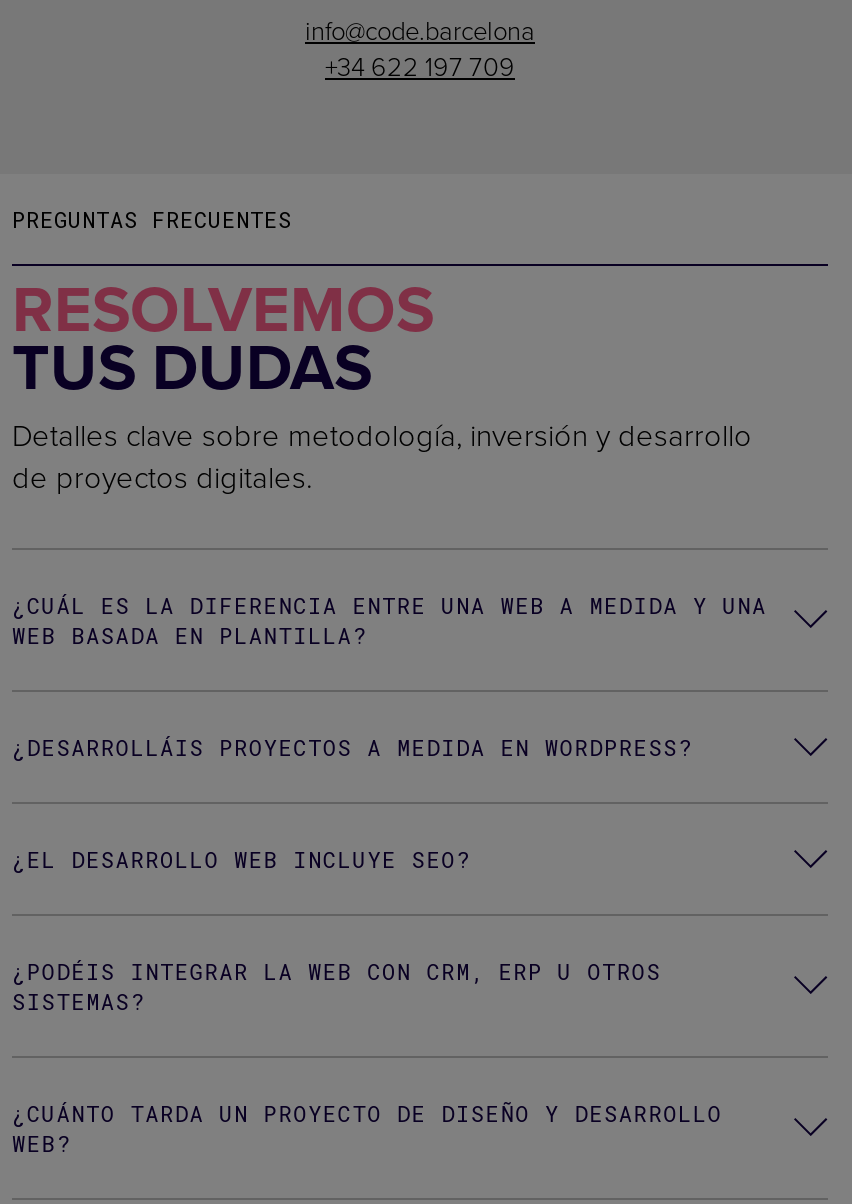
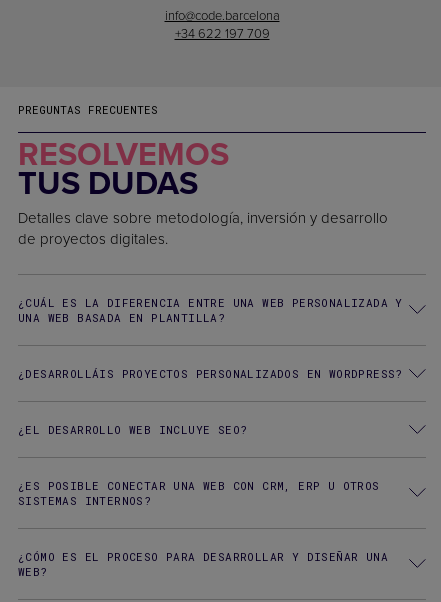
[12,590,767,650] ¿CUÁL ES LA DIFERENCIA ENTRE UNA WEB A MEDIDA Y UNA | WEB BASADA EN PLANTILLA? -> [18,295,403,325] ¿CUÁL ES LA DIFERENCIA ENTRE UNA WEB PERSONALIZADA Y | UNA WEB BASADA EN PLANTILLA?
[12,732,693,762] ¿DESARROLLÁIS PROYECTOS A MEDIDA EN WORDPRESS? -> [18,366,403,381] ¿DESARROLLÁIS PROYECTOS PERSONALIZADOS EN WORDPRESS?
[12,956,661,1016] ¿PODÉIS INTEGRAR LA WEB CON CRM, ERP U OTROS | SISTEMAS? -> [18,478,380,508] ¿ES POSIBLE CONECTAR UNA WEB CON CRM, ERP U OTROS | SISTEMAS INTERNOS?
[12,1098,722,1128] ¿CUÁNTO TARDA UN PROYECTO DE DISEÑO Y DESARROLLO -> [18,549,388,564] ¿CÓMO ES EL PROCESO PARA DESARROLLAR Y DISEÑAR UNA

